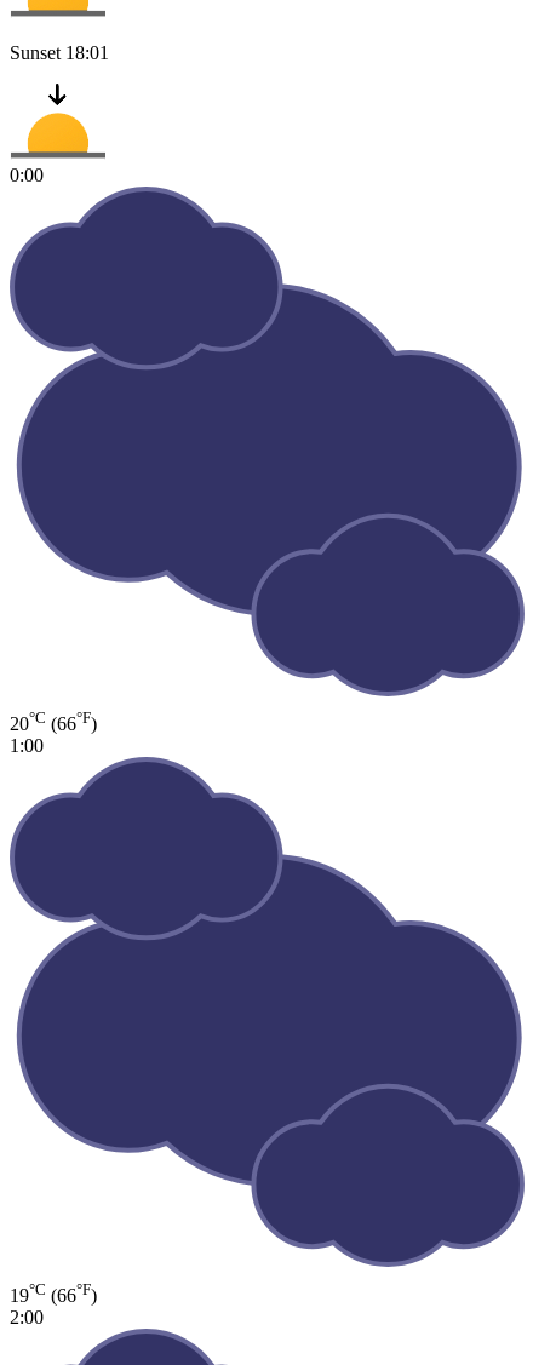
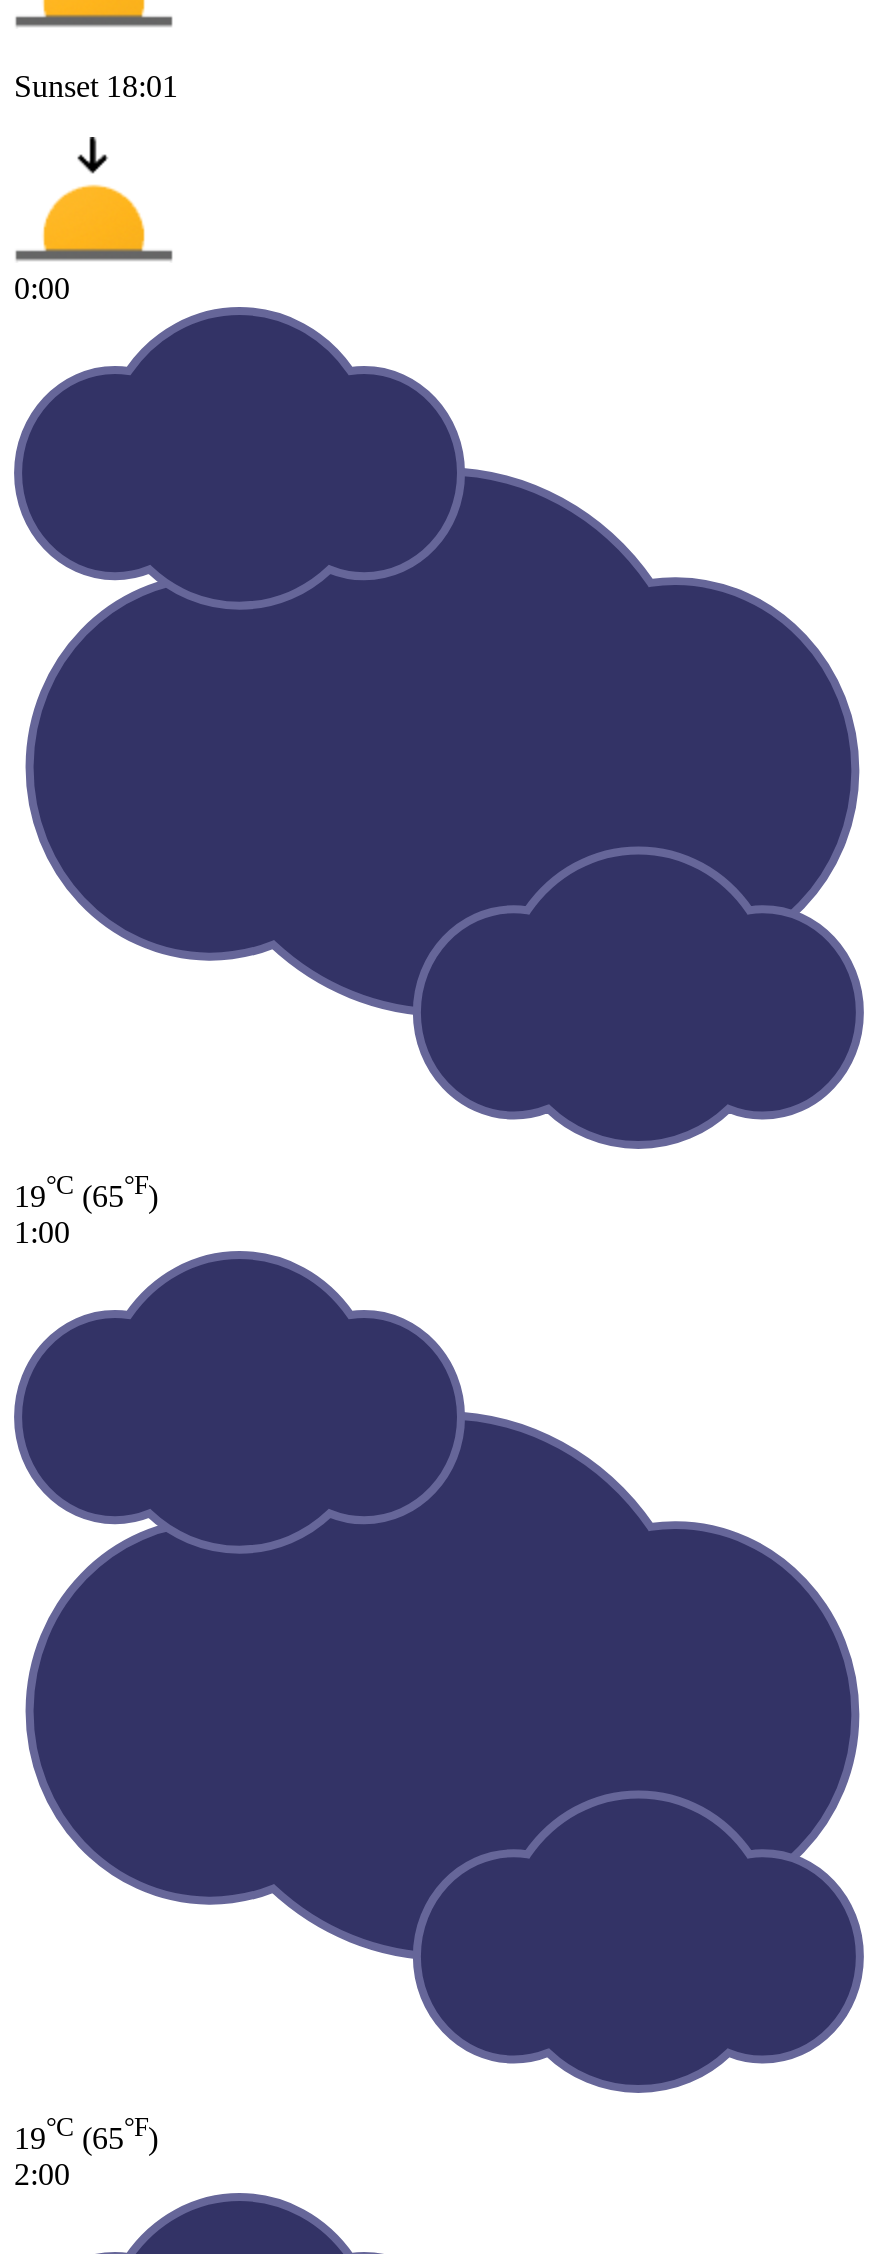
[10,708,97,734] 20°C (66°F) -> [14,1170,158,1212] 19°C (65°F)
[10,1280,97,1305] 19°C (66°F) -> [14,2113,158,2156] 19°C (65°F)

